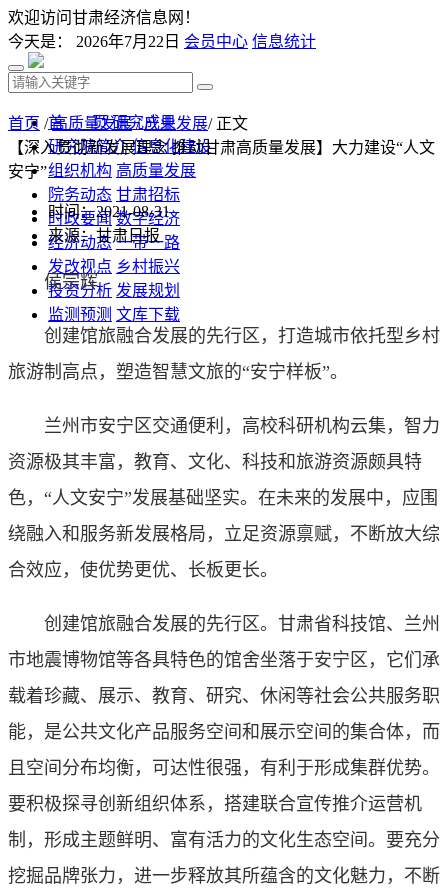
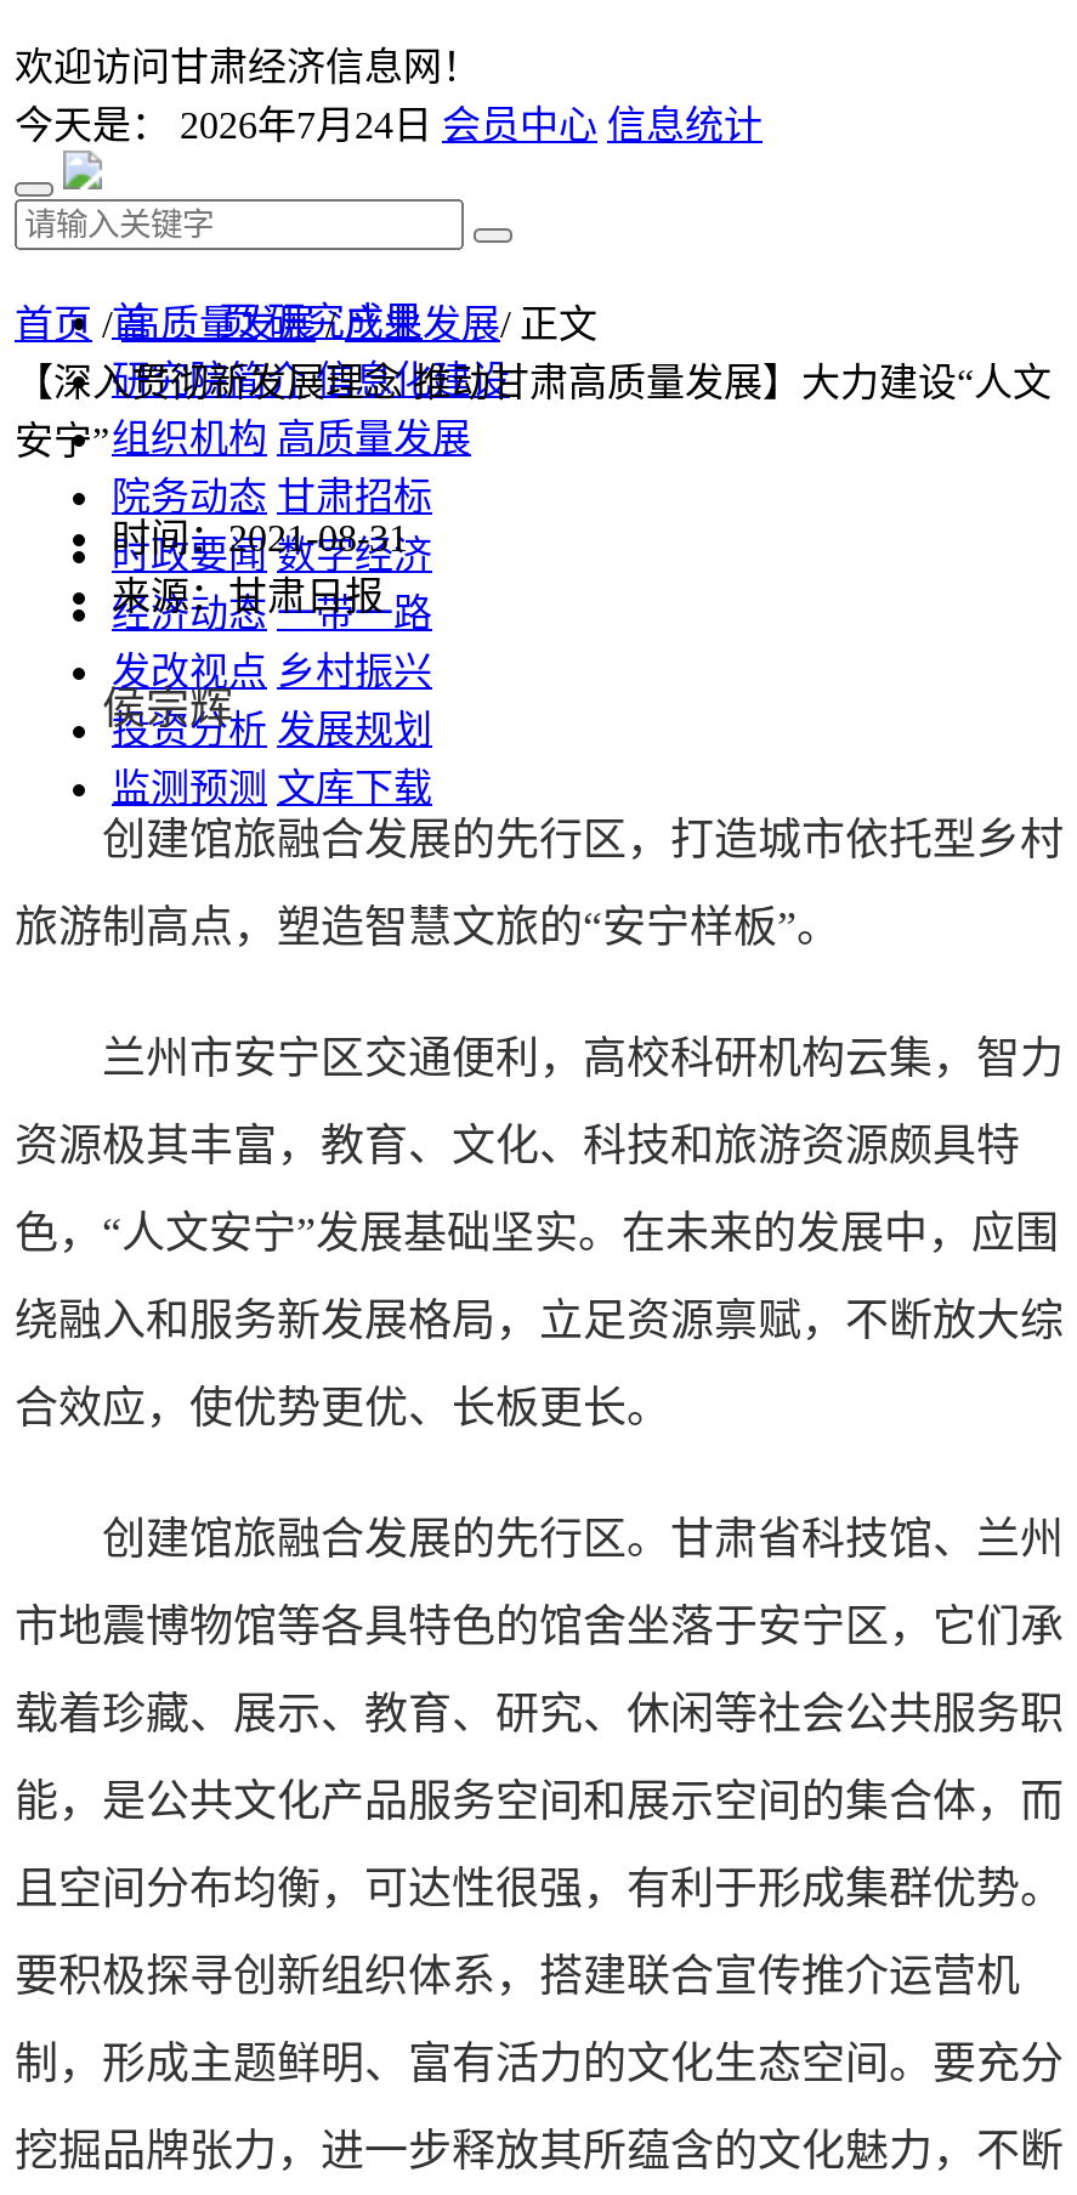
[8,33,316,50] 今天是：2026年7月22日会员中心 信息统计 -> [15,104,763,146] 今天是：2026年7月24日会员中心 信息统计

